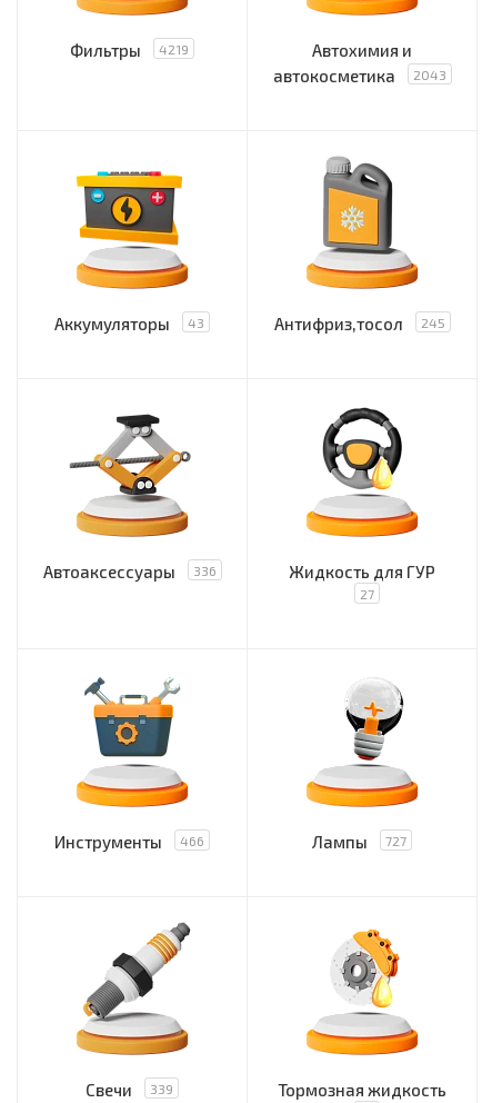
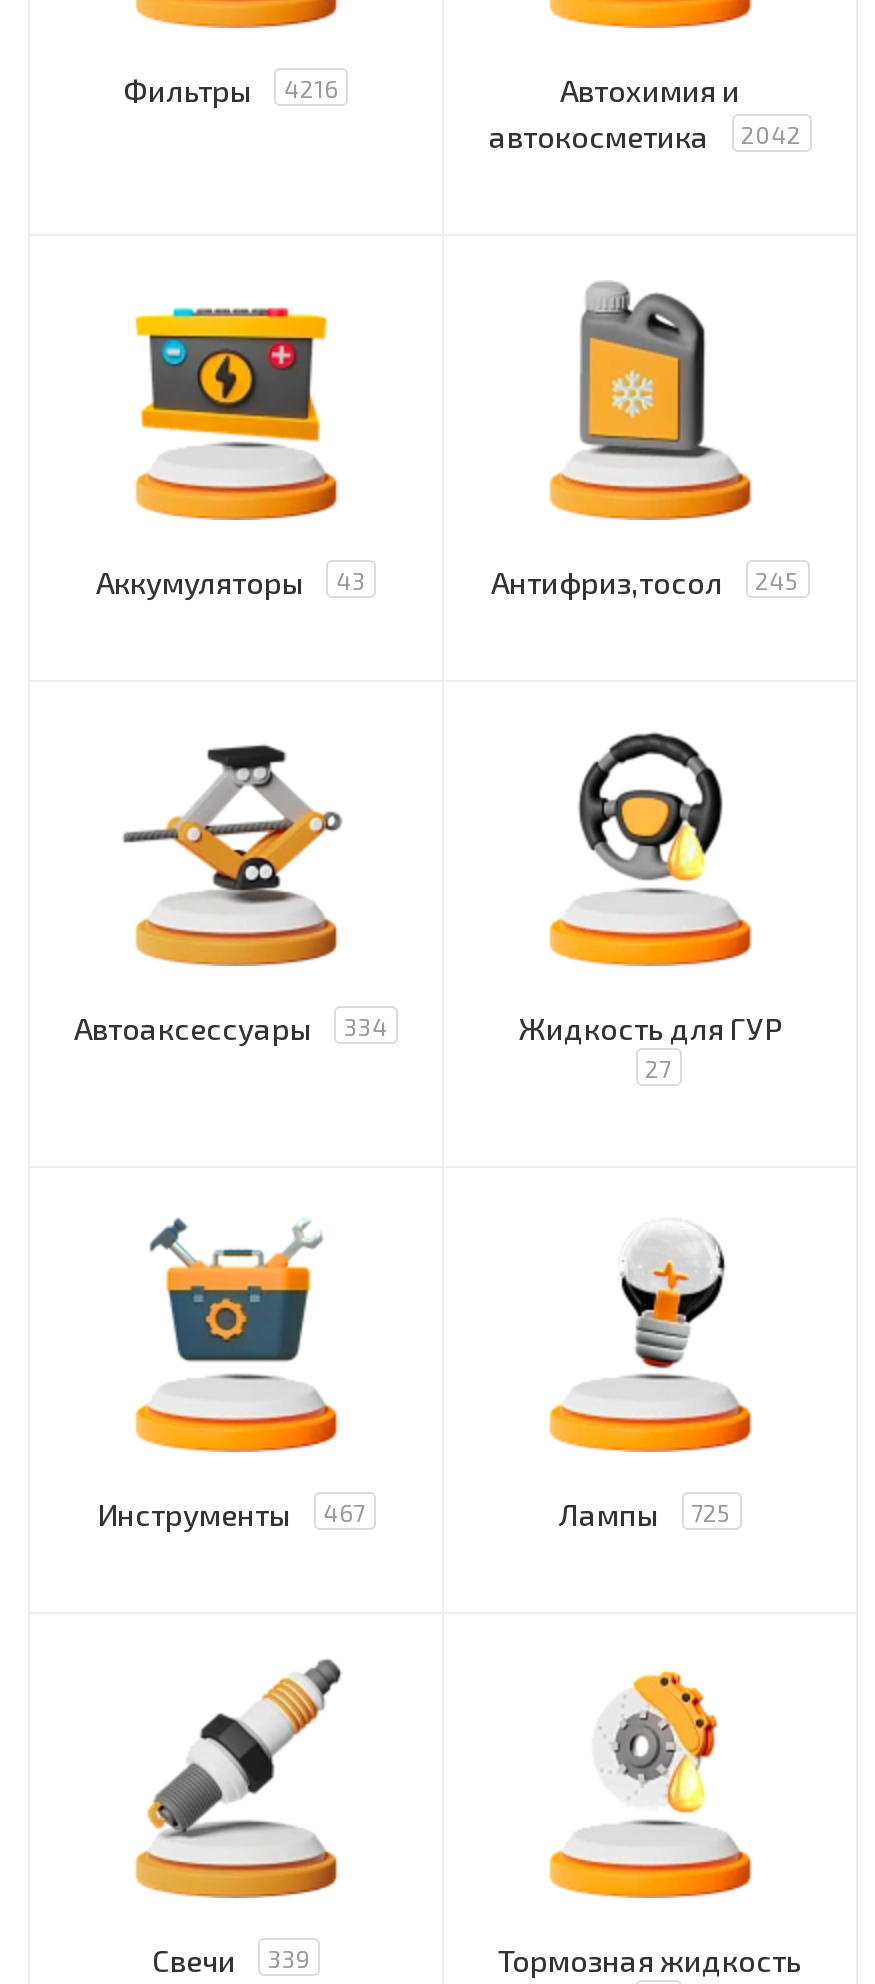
[70,40,189,60] Фильтры 4219 -> [124,72,338,108] Фильтры 4216
[273,66,446,86] автокосметика 2043 -> [489,118,801,154] автокосметика 2042
[43,562,216,582] Автоаксессуары 336 -> [74,1010,388,1046] Автоаксессуары 334
[54,832,204,852] Инструменты 466 -> [97,1496,365,1532] Инструменты 467
[312,832,406,852] Лампы 727 -> [559,1496,731,1532] Лампы 725

